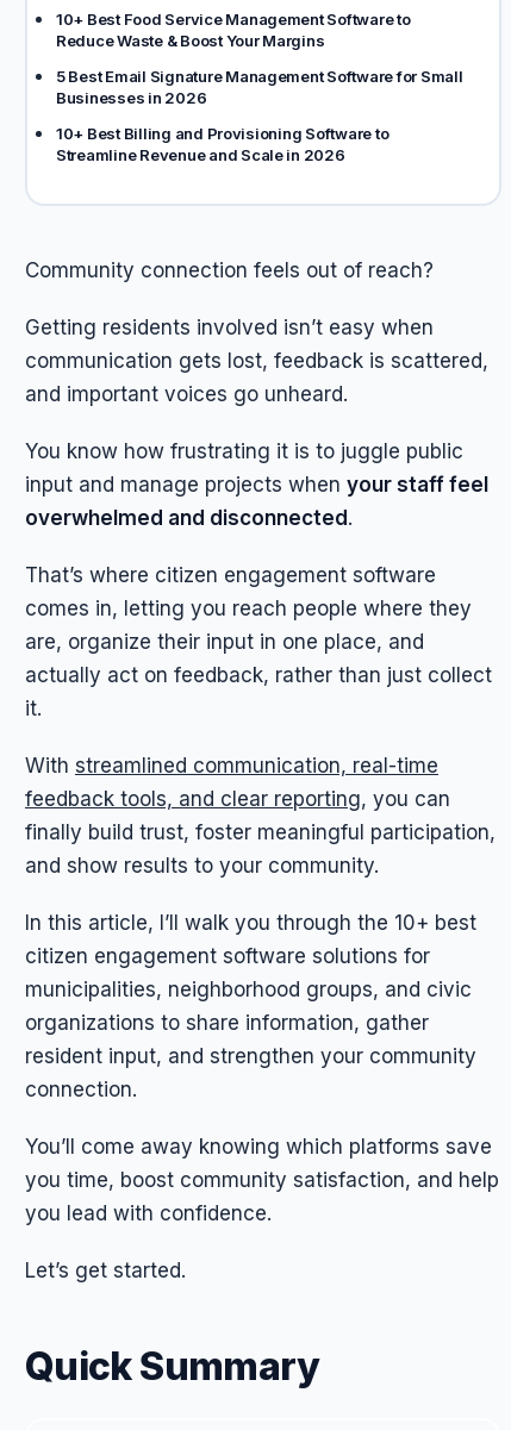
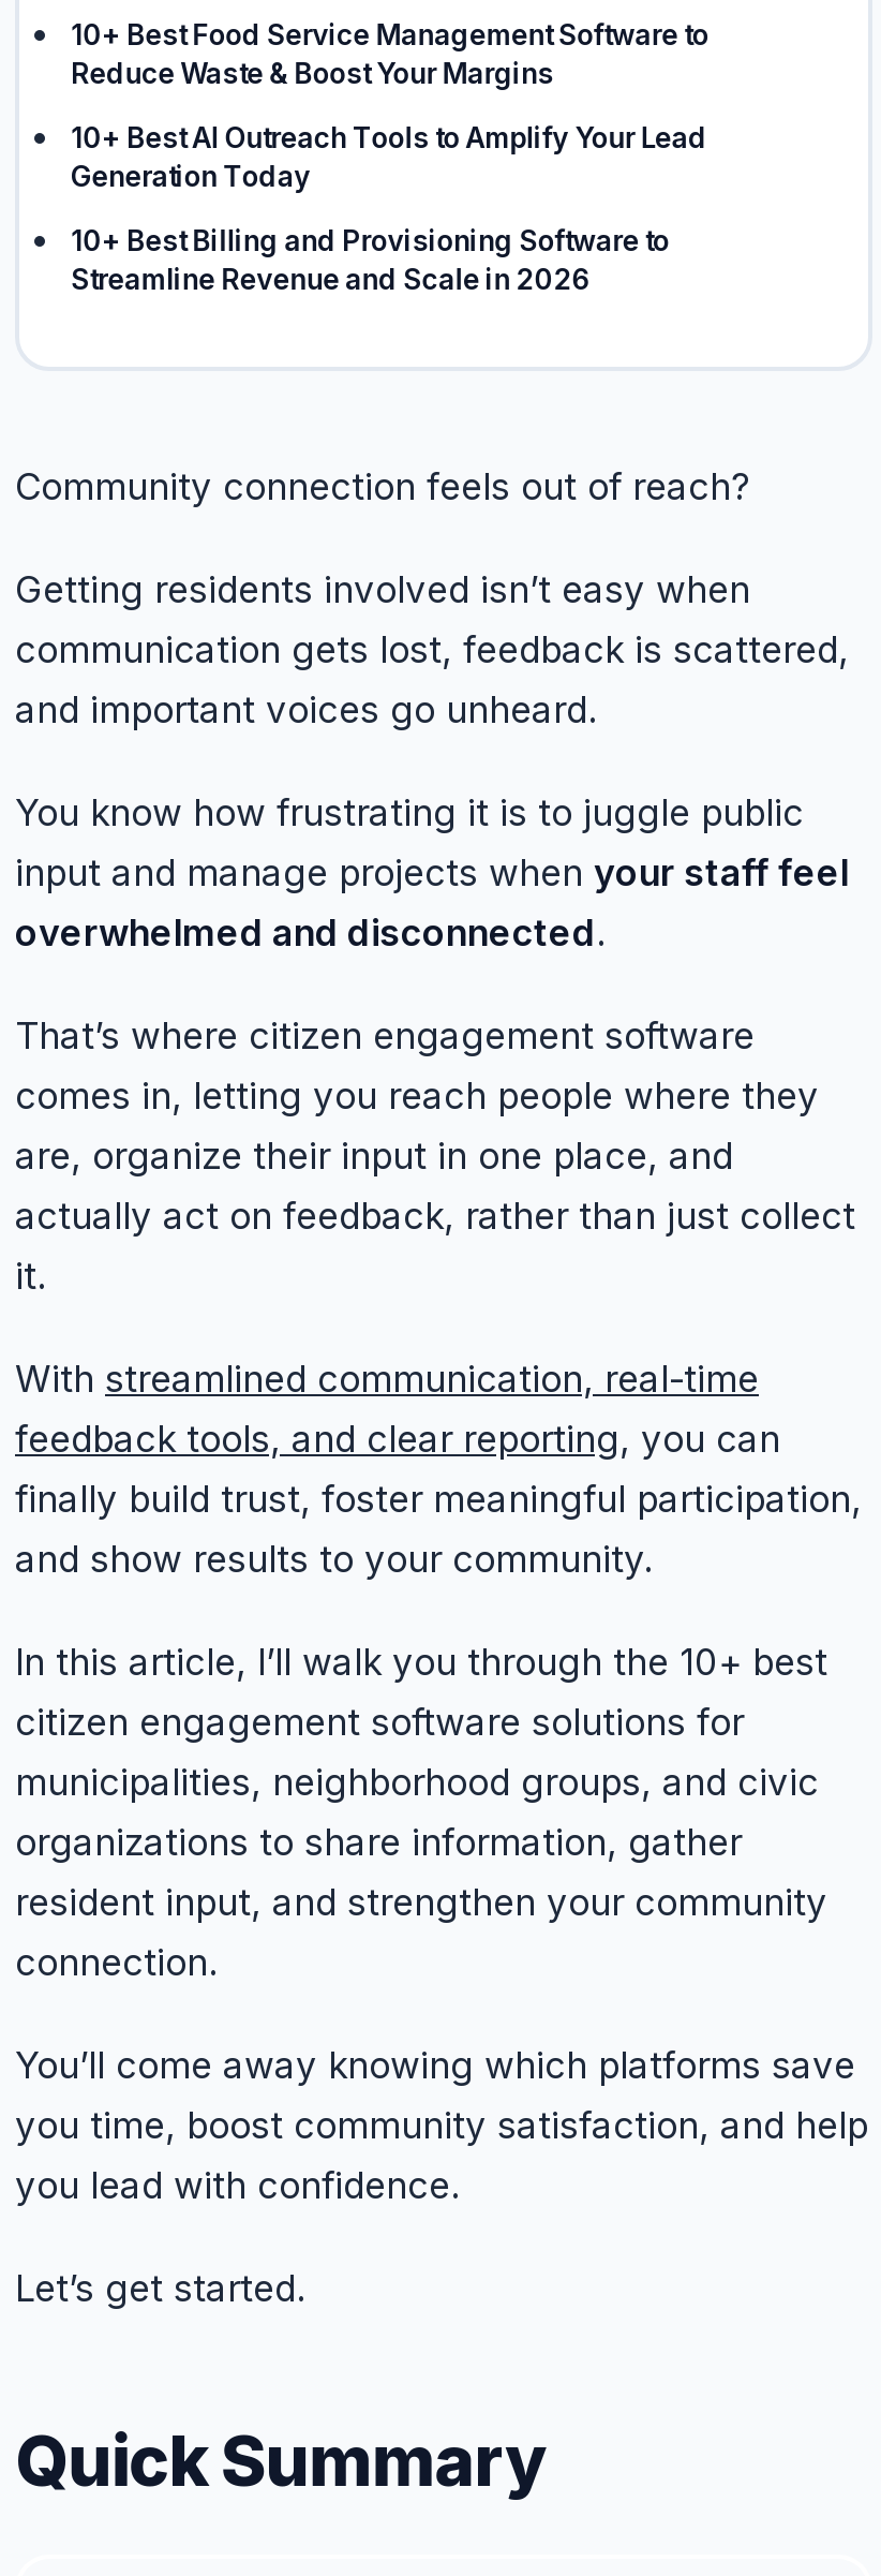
[56,67,463,107] 5 Best Email Signature Management Software for Small | Businesses in 2026 -> [71,120,707,193] 10+ Best AI Outreach Tools to Amplify Your Lead | Generation Today

